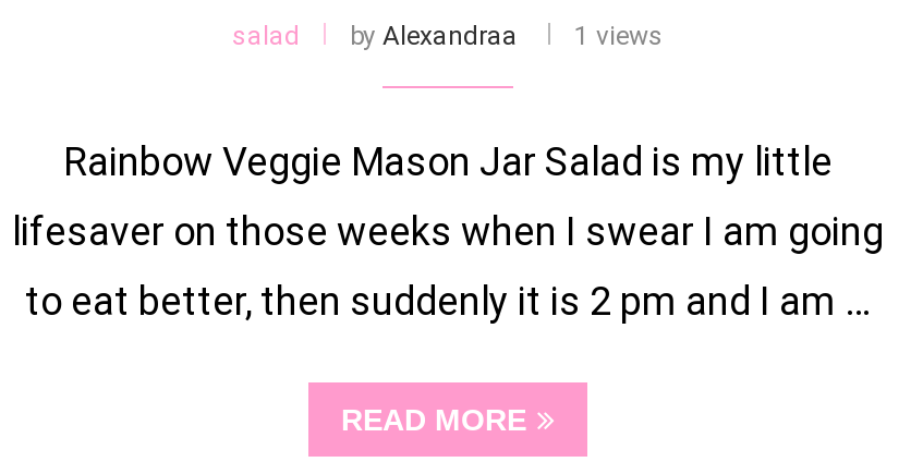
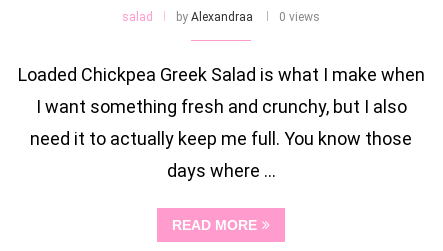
[12,21,884,324] 1 views | Rainbow Veggie Mason Jar Salad is my little | lifesaver on those weeks when I swear I am going | to eat better, then suddenly it is 2 pm and I am … -> [17,10,424,181] 0 views | Loaded Chickpea Greek Salad is what I make when | I want something fresh and crunchy, but I also | need it to actually keep me full. You know those | days where …

